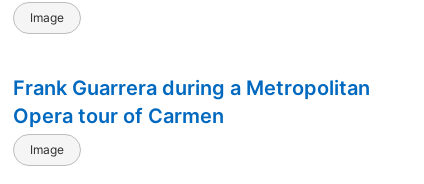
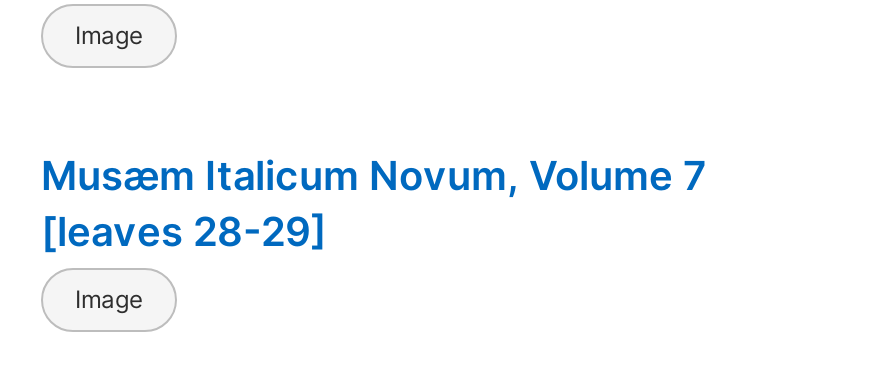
[13,76,370,128] Frank Guarrera during a Metropolitan | Opera tour of Carmen -> [41,152,707,256] Musæm Italicum Novum, Volume 7 | [leaves 28-29]

